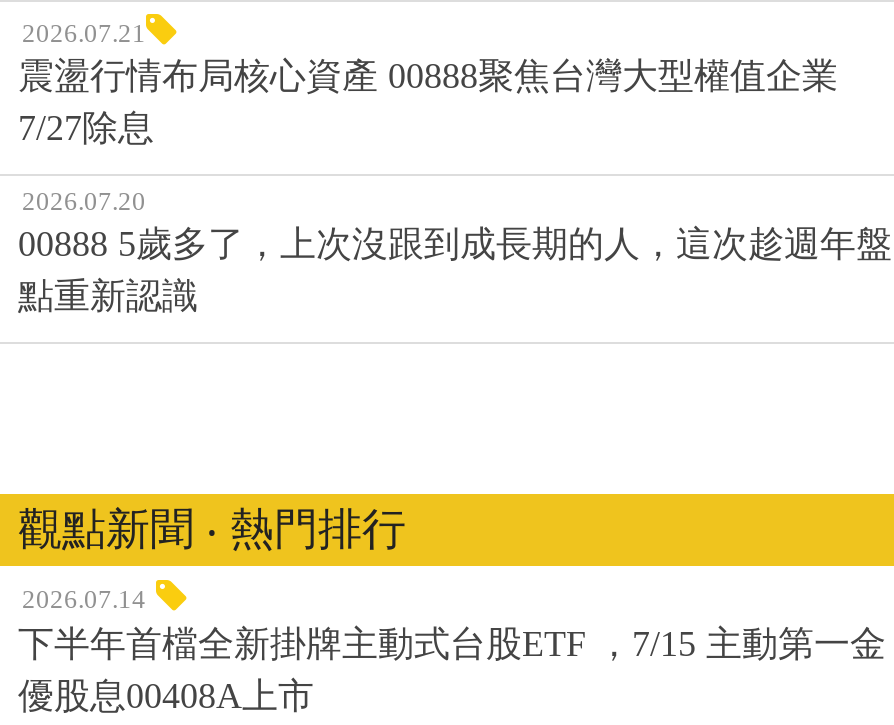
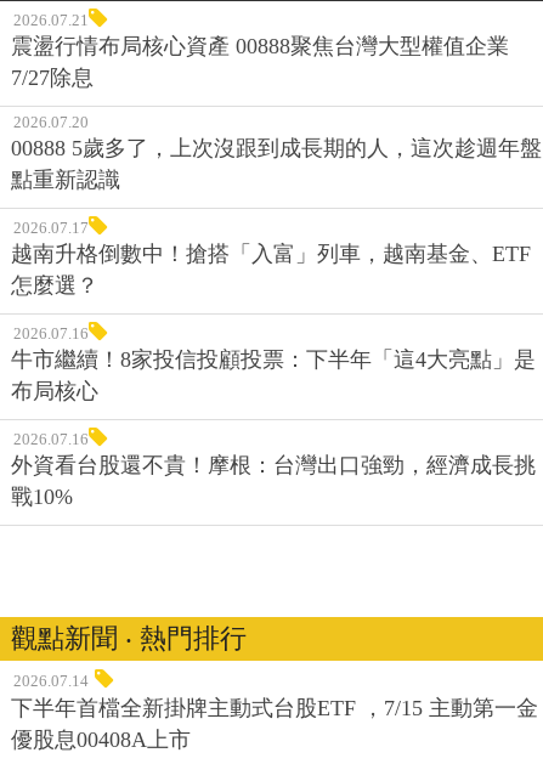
none -> [11,218,536,509] 2026.07.17 | 越南升格倒數中！搶搭「入富」列車，越南基金、ETF | 怎麼選？ | 2026.07.16 | 牛市繼續！8家投信投顧投票：下半年「這4大亮點」是 | 布局核心 | 2026.07.16 | 外資看台股還不貴！摩根：台灣出口強勁，經濟成長挑 | 戰10%

